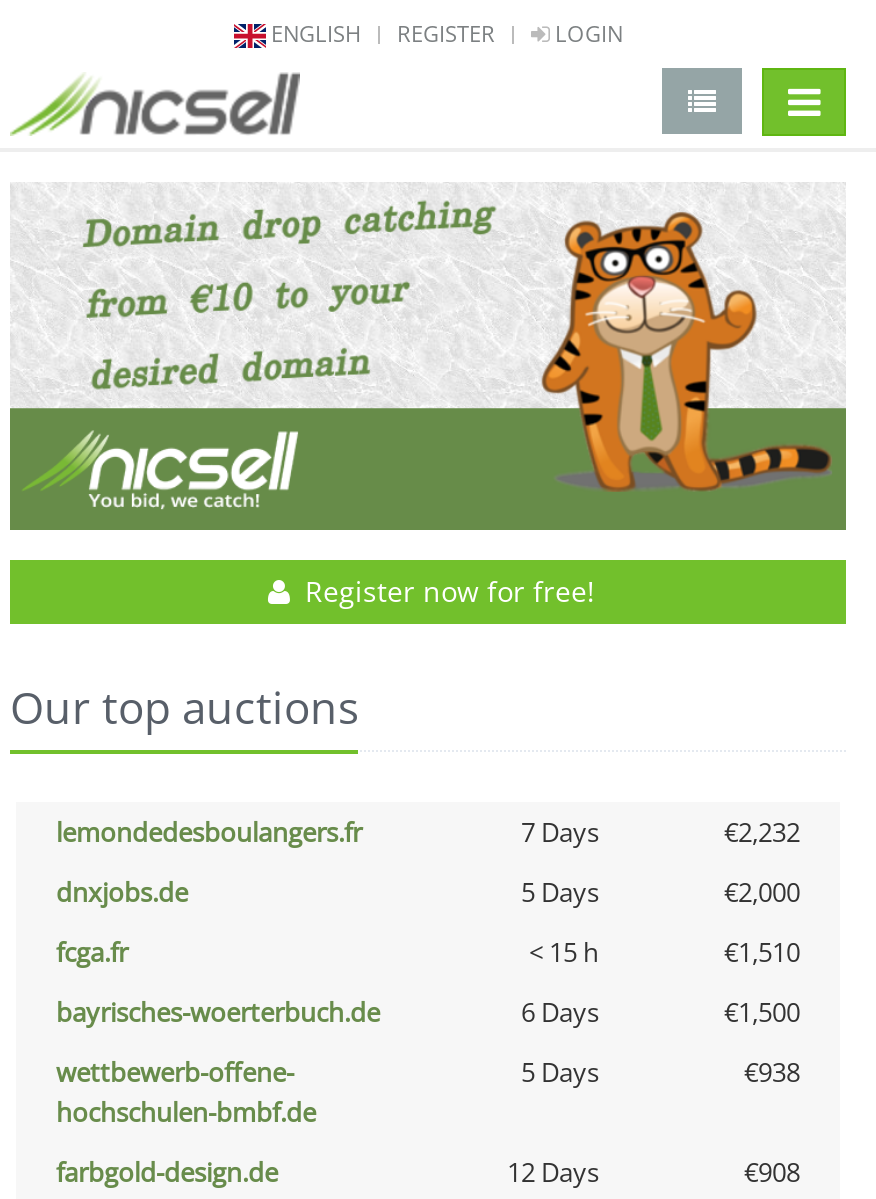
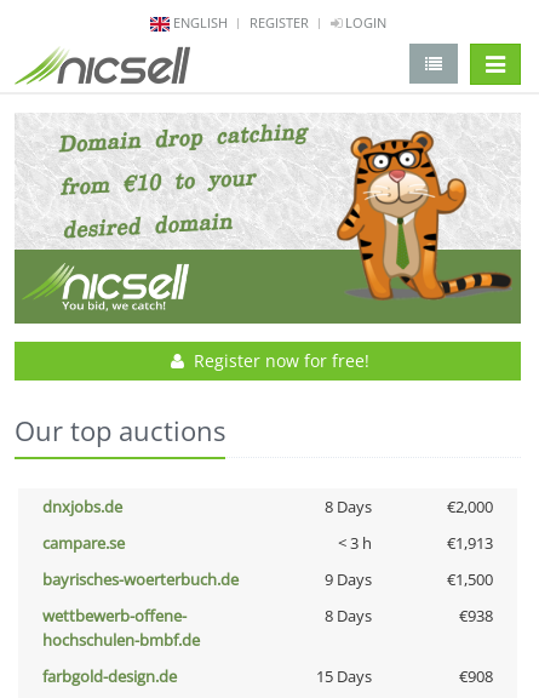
[56,814,800,850] lemondedesboulangers.fr | 7 Days | €2,232 -> none
[521,874,599,910] 5 Days -> [324,496,371,518] 8 Days
[56,934,800,970] fcga.fr | < 15 h | €1,510 -> [42,532,493,554] campare.se | < 3 h | €1,913
[521,994,599,1030] 6 Days -> [324,569,371,590] 9 Days
[521,1054,599,1090] 5 Days -> [324,605,371,627] 8 Days
[507,1154,599,1190] 12 Days -> [316,666,371,687] 15 Days

